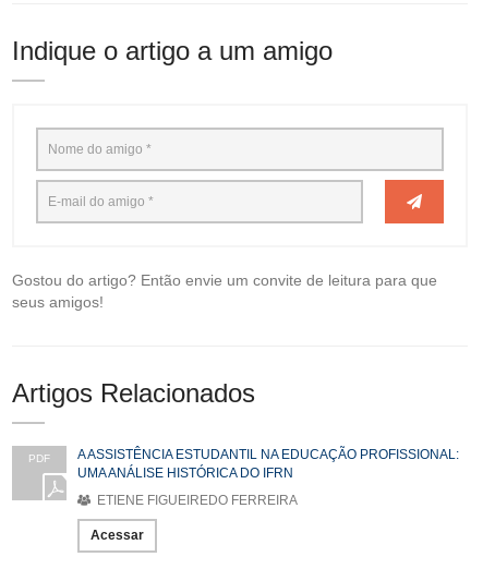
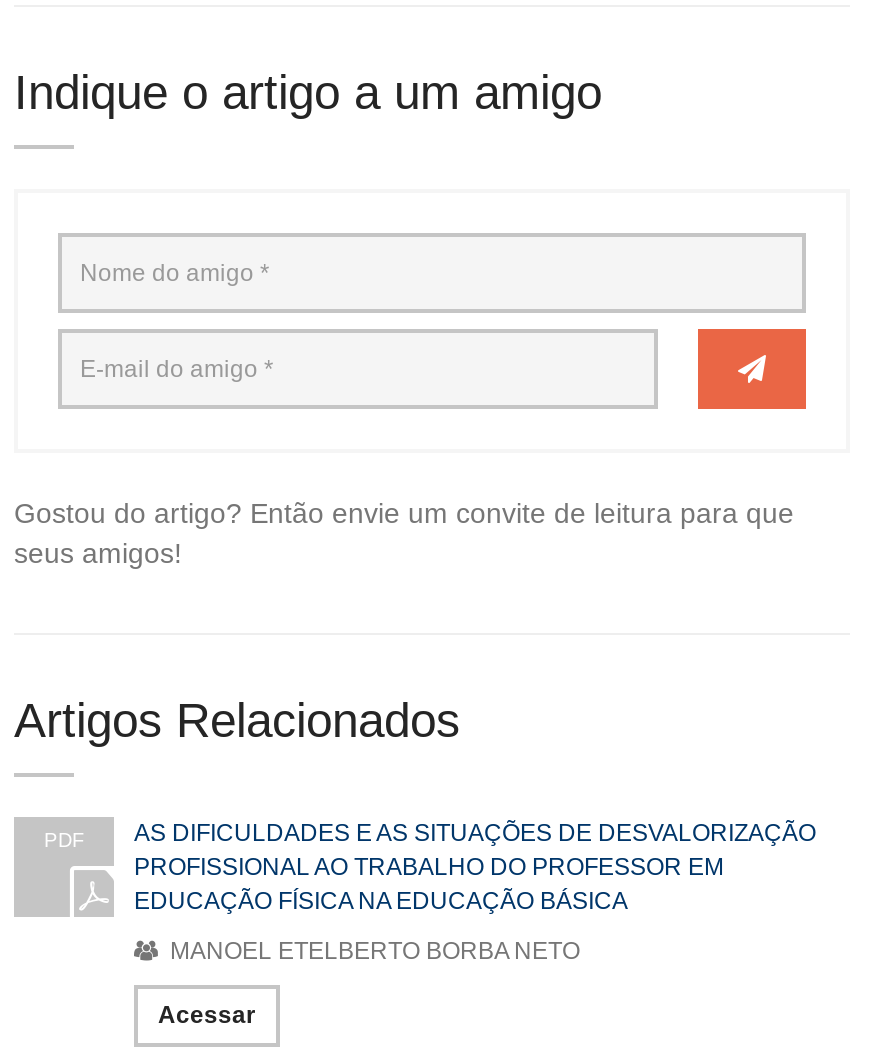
[77,447,459,481] A ASSISTÊNCIA ESTUDANTIL NA EDUCAÇÃO PROFISSIONAL: | UMA ANÁLISE HISTÓRICA DO IFRN -> [134,819,816,915] AS DIFICULDADES E AS SITUAÇÕES DE DESVALORIZAÇÃO | PROFISSIONAL AO TRABALHO DO PROFESSOR EM | EDUCAÇÃO FÍSICA NA EDUCAÇÃO BÁSICA
[94,493,298,508] ETIENE FIGUEIREDO FERREIRA -> [164,937,580,965] MANOEL ETELBERTO BORBA NETO

